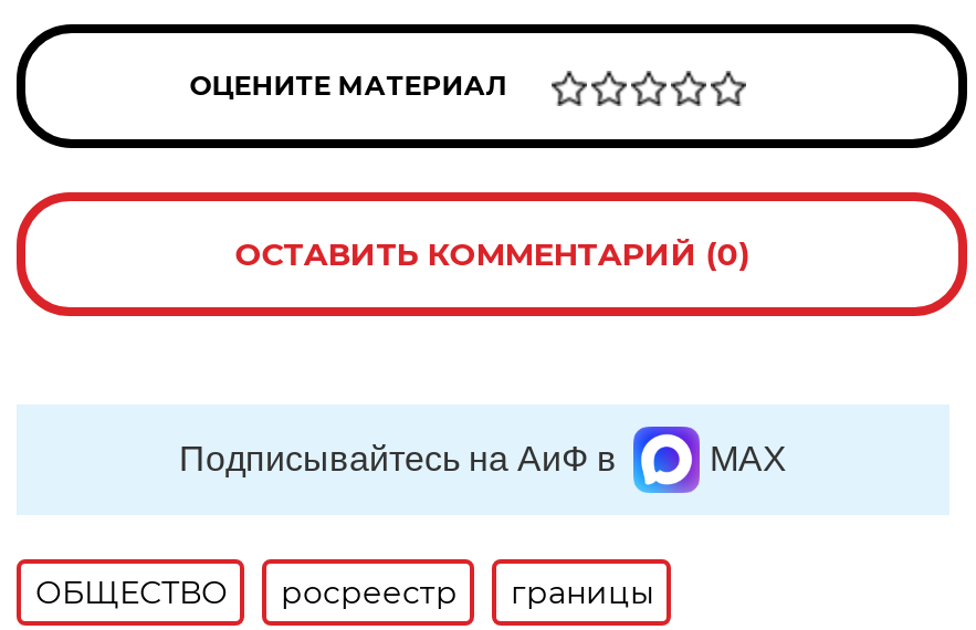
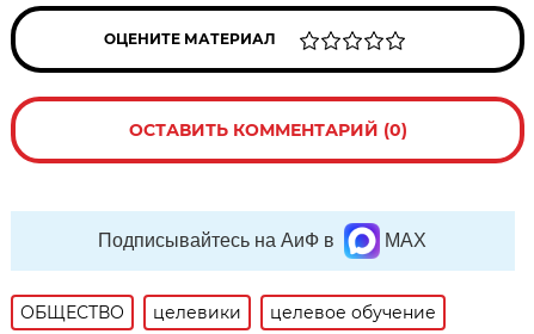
[281,573,654,612] росреестр | границы -> [153,302,437,323] целевики | целевое обучение

